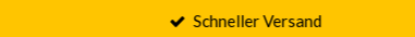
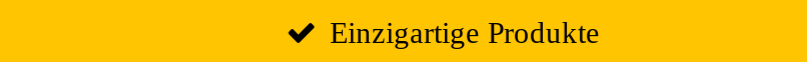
[193,10,322,30] Schneller Versand -> [330,16,600,48] Einzigartige Produkte

